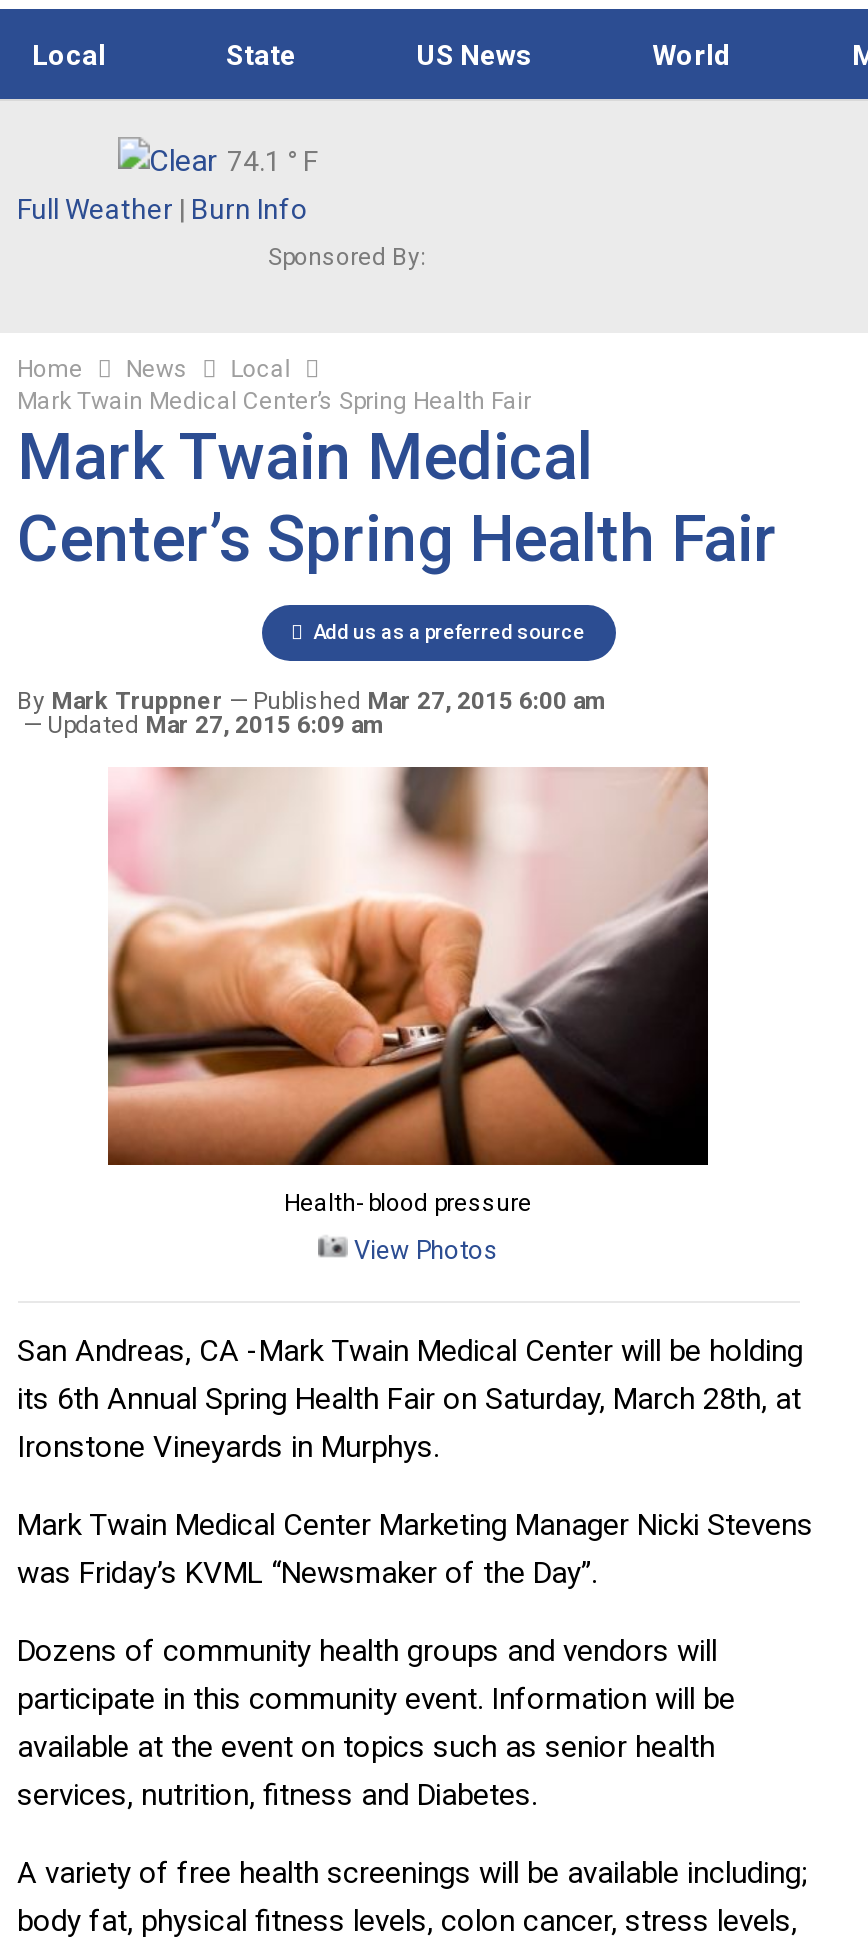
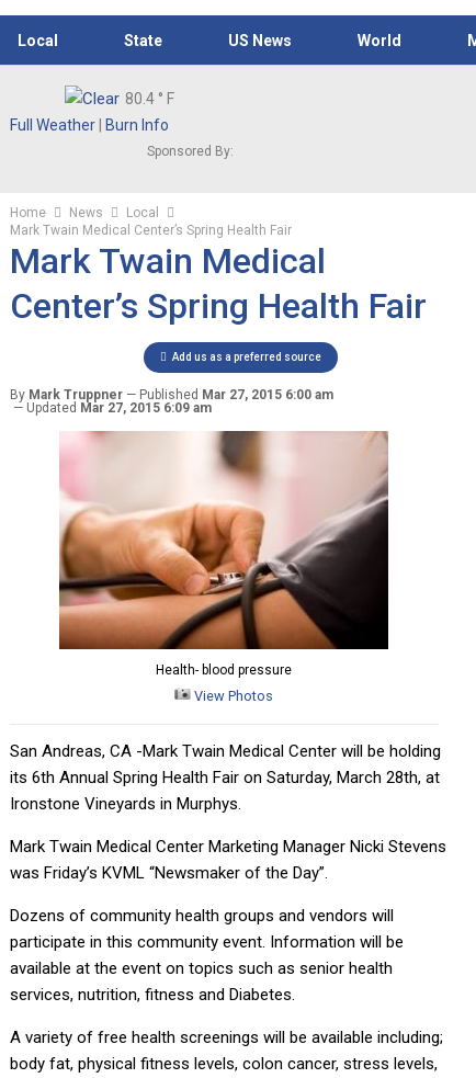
[227,145,317,177] 74.1 ° F -> [124,90,174,107] 80.4 ° F

